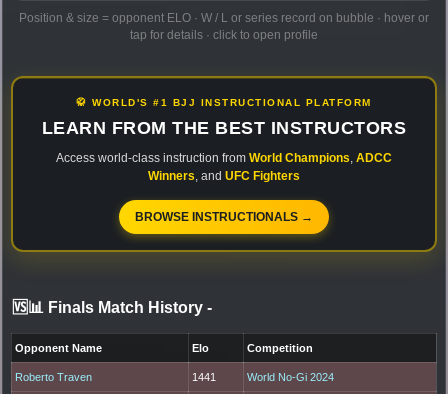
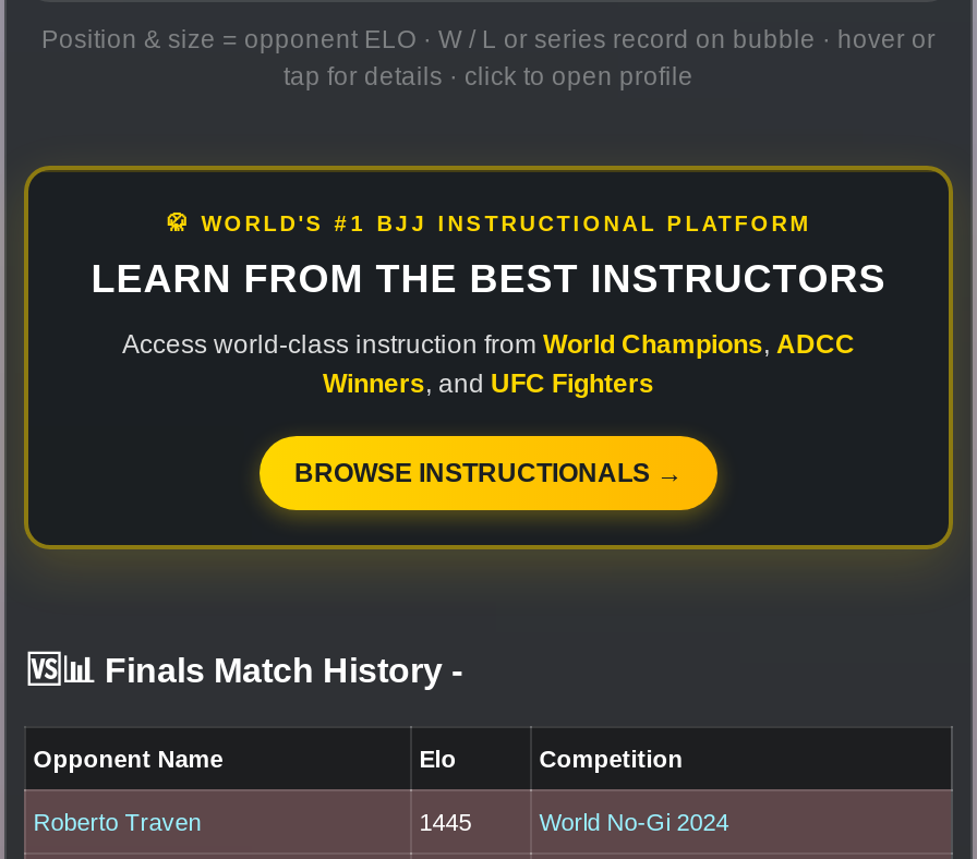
[192,370,216,382] 1441 -> [419,808,471,834] 1445

